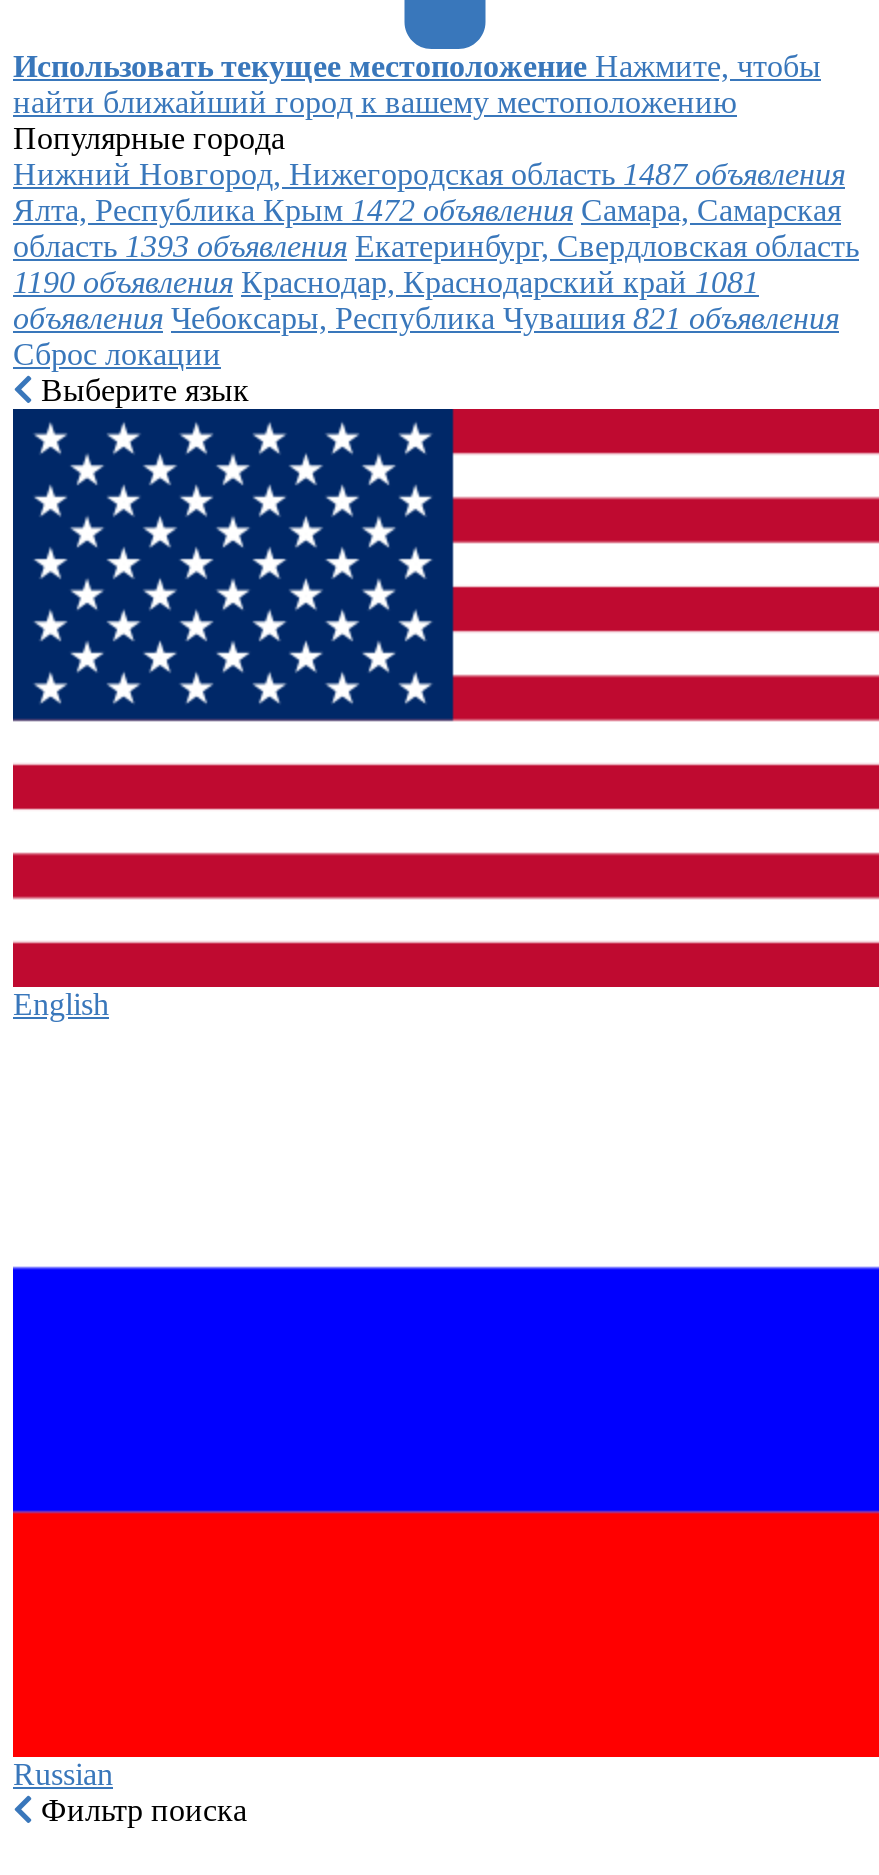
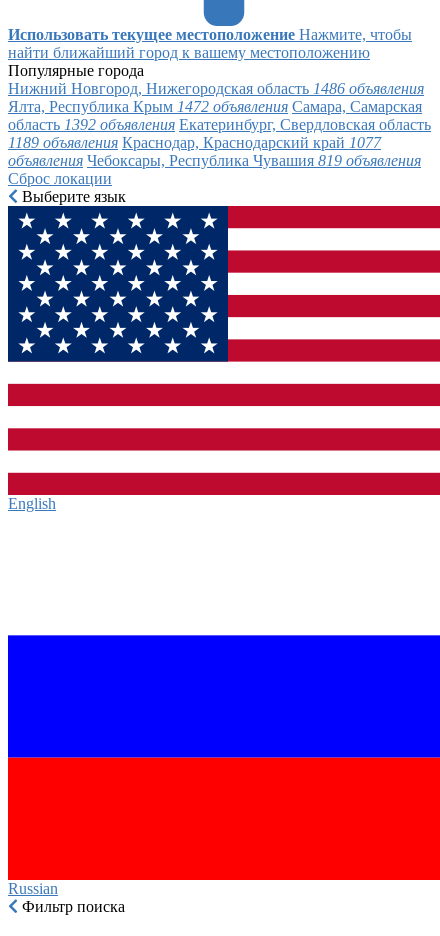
[13,157,845,191] Нижний Новгород, Нижегородская область 1487 объявления -> [8,80,424,97] Нижний Новгород, Нижегородская область 1486 объявления
[13,229,859,263] область 1393 объявления Екатеринбург, Свердловская область -> [8,116,431,133] область 1392 объявления Екатеринбург, Свердловская область
[13,265,759,299] 1190 объявления Краснодар, Краснодарский край 1081 -> [8,134,381,151] 1189 объявления Краснодар, Краснодарский край 1077
[13,301,839,335] объявления Чебоксары, Республика Чувашия 821 объявления -> [8,152,421,169] объявления Чебоксары, Республика Чувашия 819 объявления

